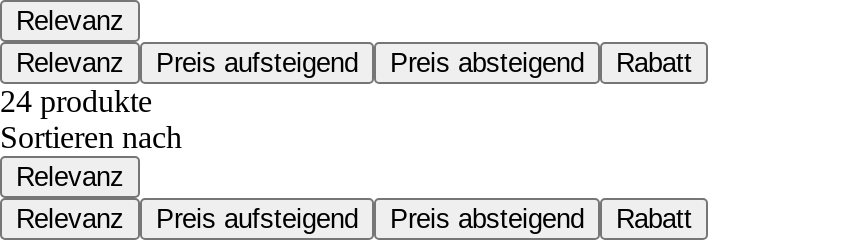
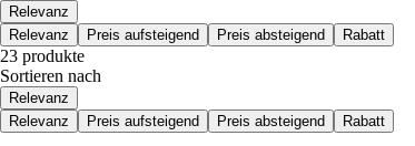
[0,85,152,119] 24 produkte -> [0,47,85,66] 23 produkte

